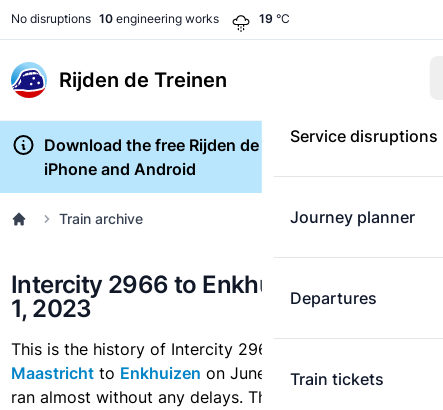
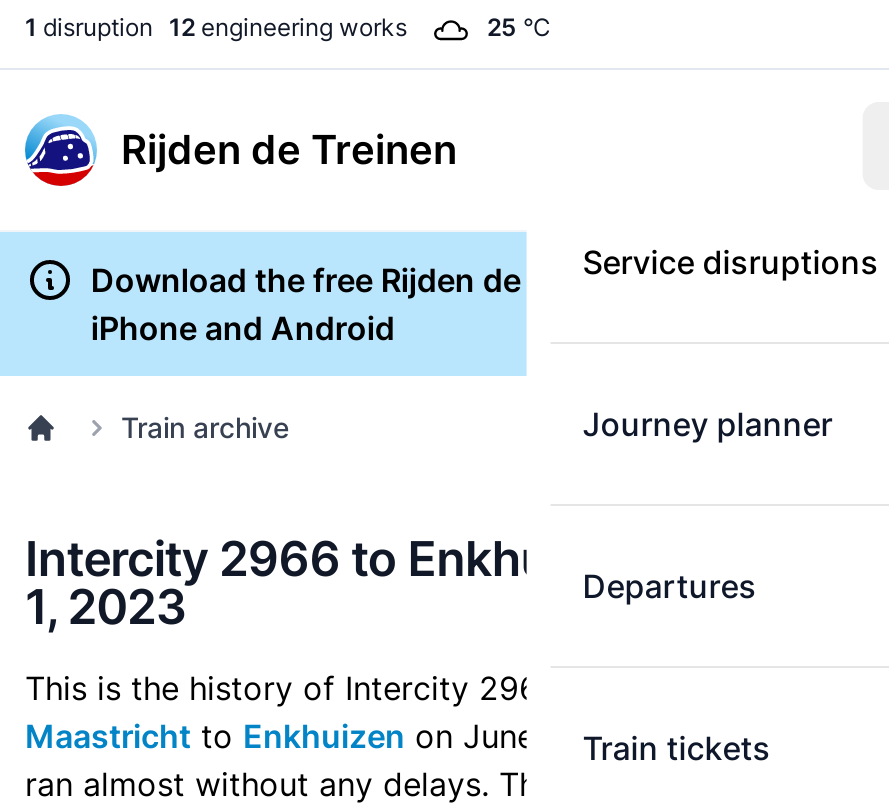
[11,11,219,26] No disruptions 10 engineering works -> [25,12,407,42] 1 disruption 12 engineering works
[259,11,290,26] 19 °C -> [487,12,551,42] 25 °C

